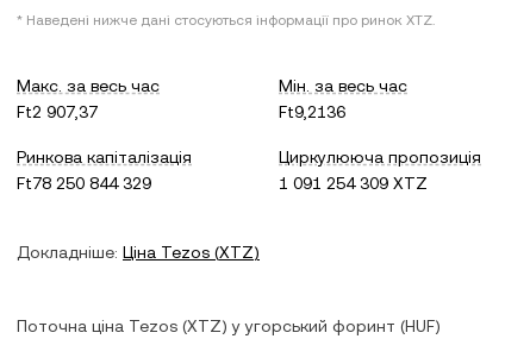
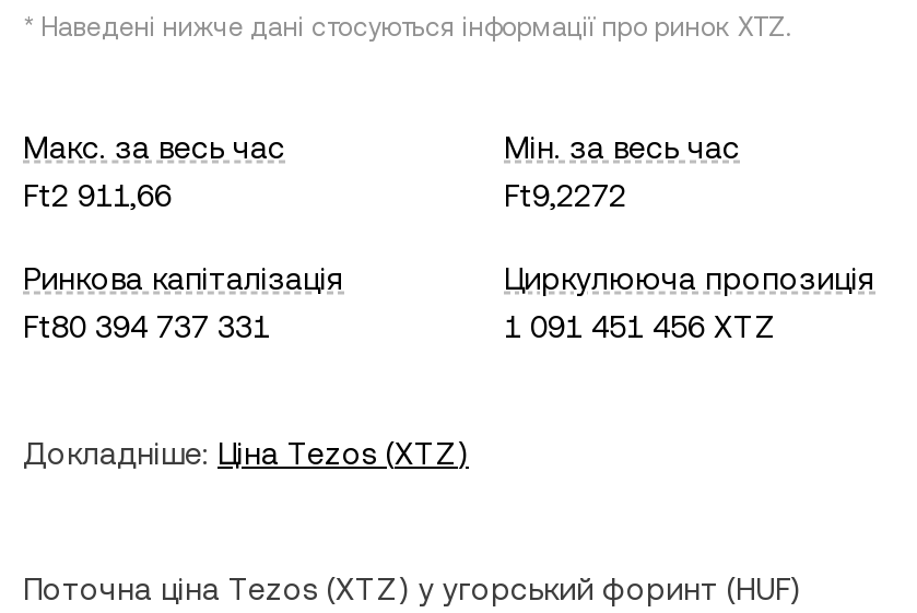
[17,102,98,121] Ft2 907,37 -> [23,178,172,213] Ft2 911,66
[279,102,345,121] Ft9,2136 -> [504,178,626,213] Ft9,2272
[17,174,151,193] Ft78 250 844 329 -> [23,309,270,344] Ft80 394 737 331
[279,174,428,193] 1 091 254 309 XTZ -> [504,309,777,344] 1 091 451 456 XTZ

